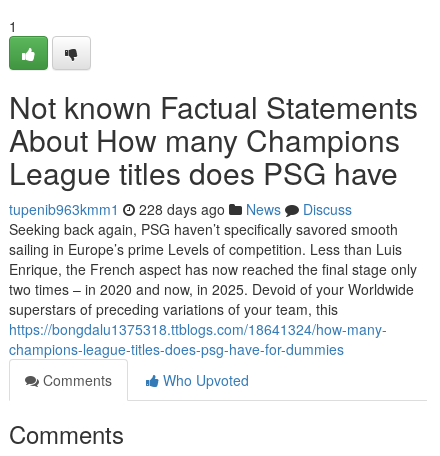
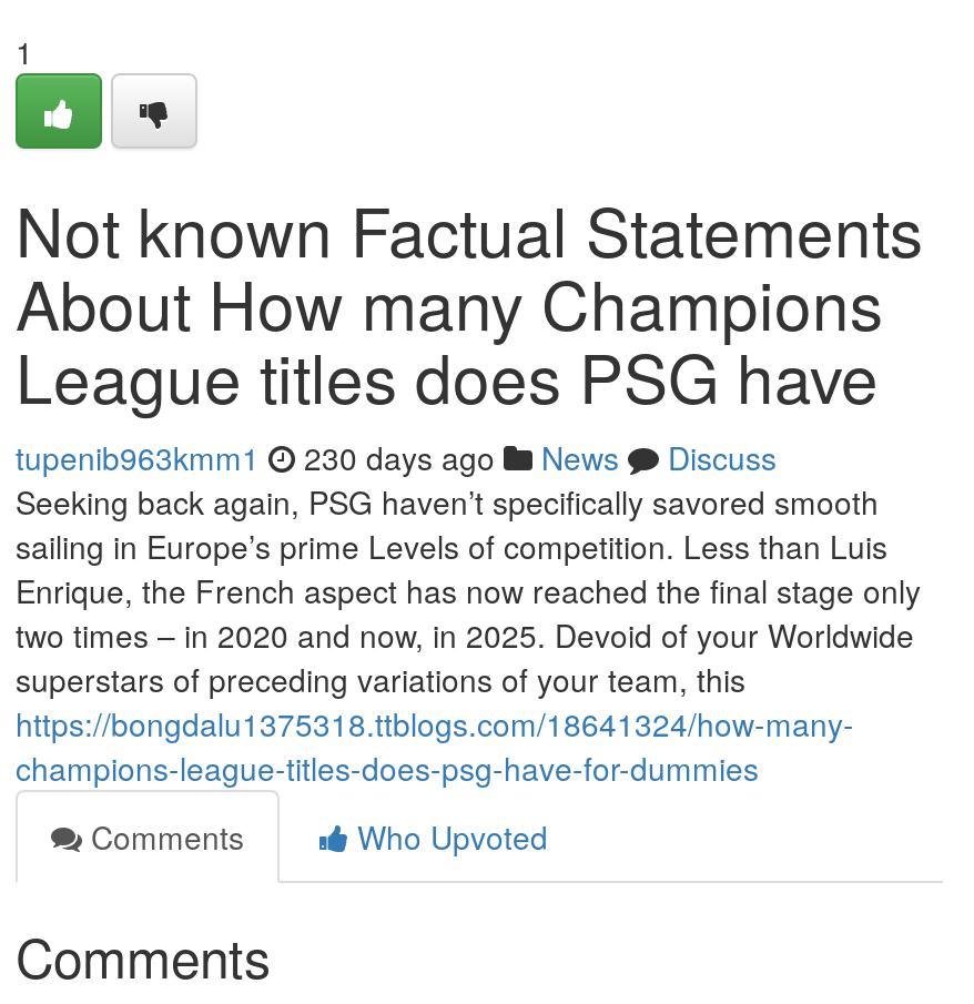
[9,199,352,219] tupenib963kmm1 228 days ago News Discuss -> [16,435,777,479] tupenib963kmm1 230 days ago News Discuss

